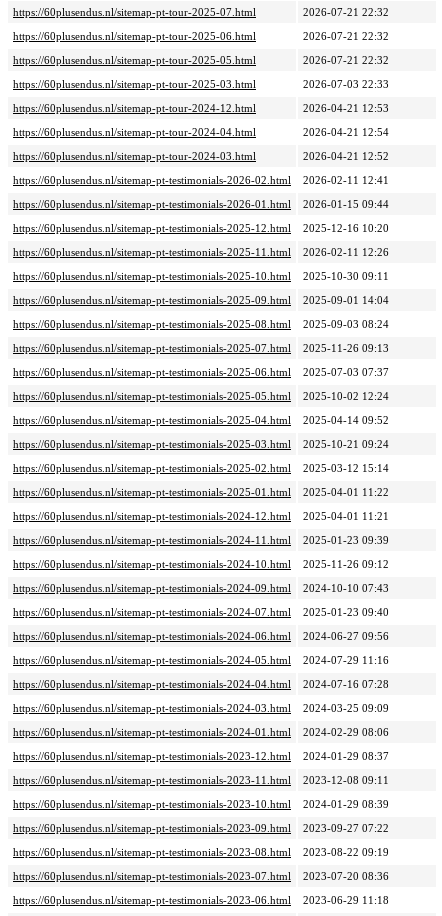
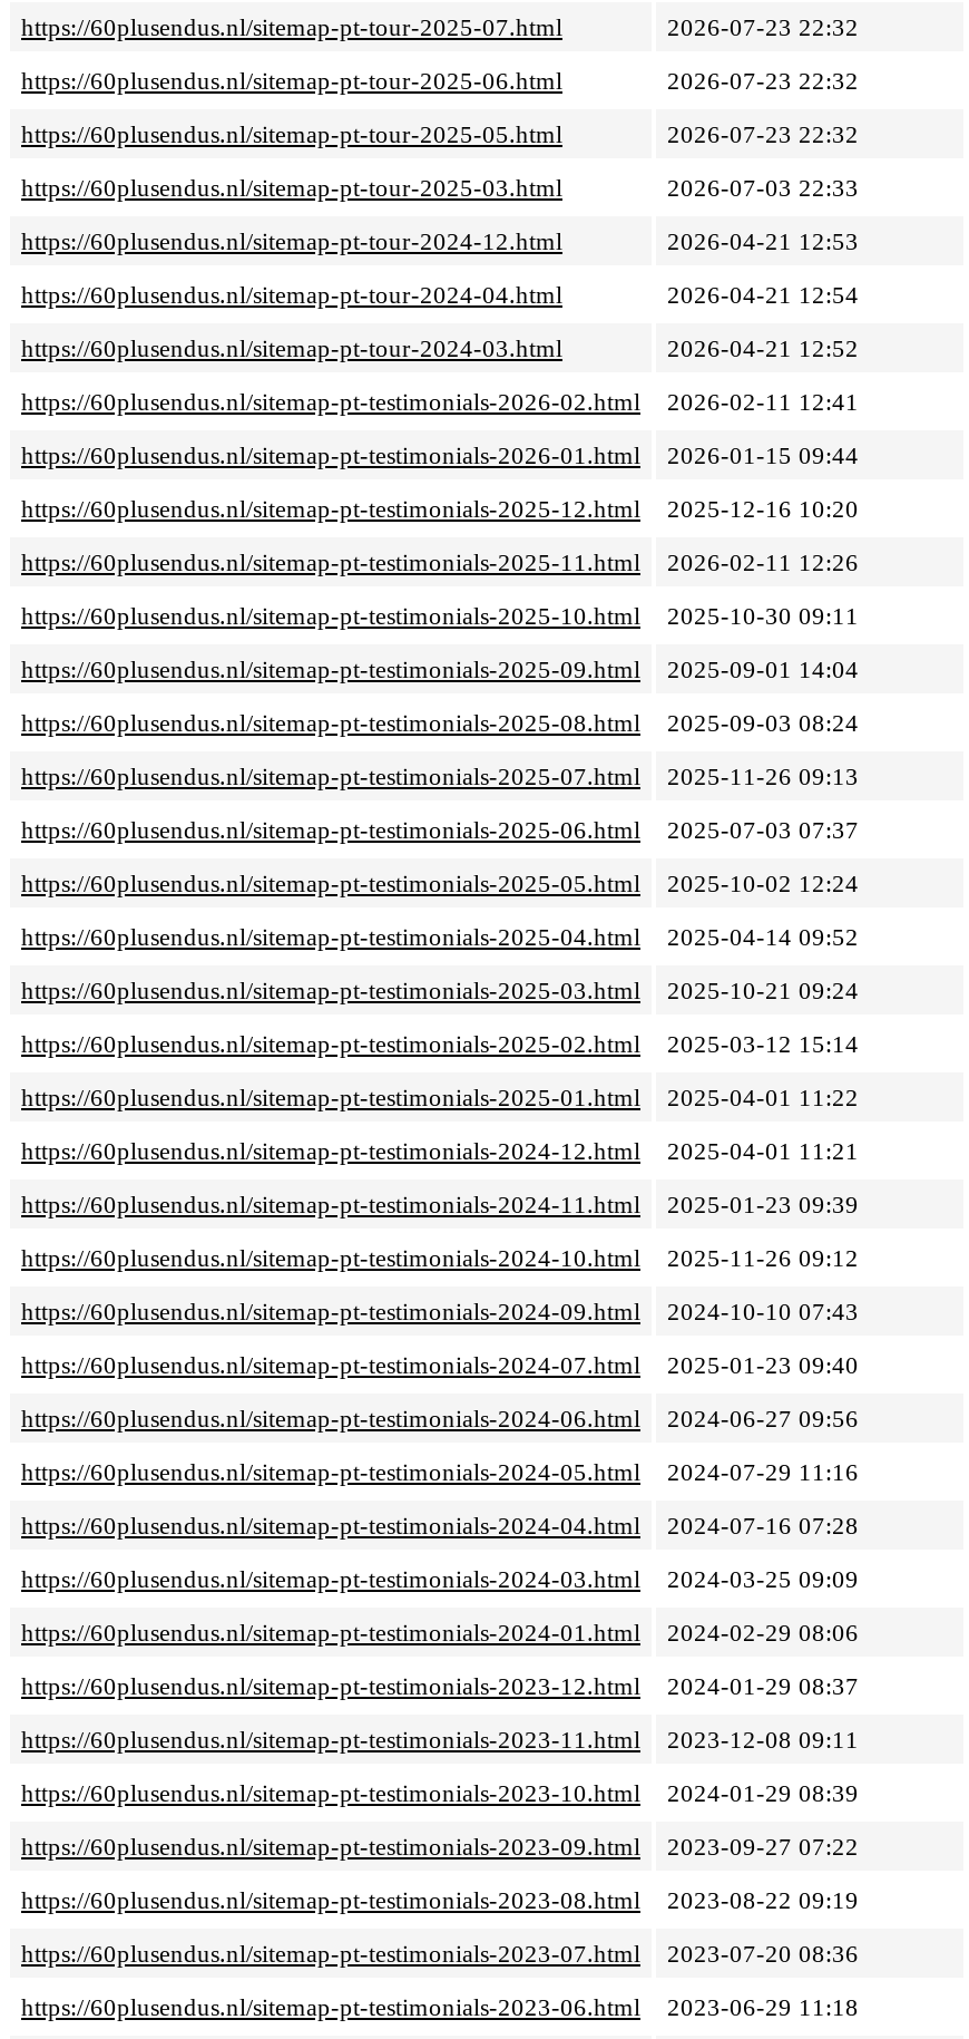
[303,6,389,18] 2026-07-21 22:32 -> [667,14,859,41] 2026-07-23 22:32
[303,30,389,42] 2026-07-21 22:32 -> [667,68,859,95] 2026-07-23 22:32
[303,54,389,66] 2026-07-21 22:32 -> [667,121,859,148] 2026-07-23 22:32

